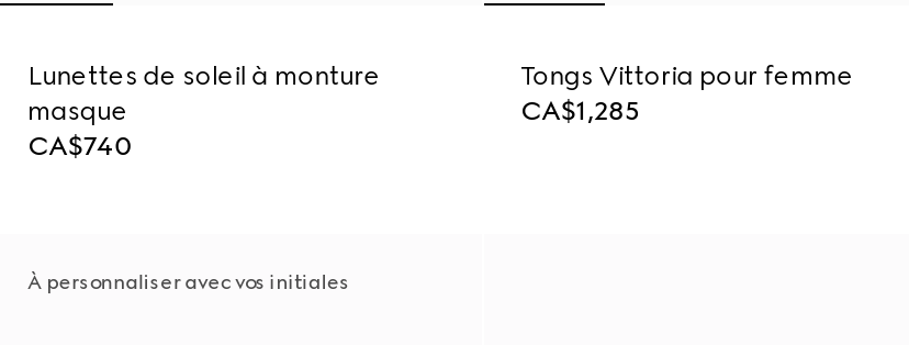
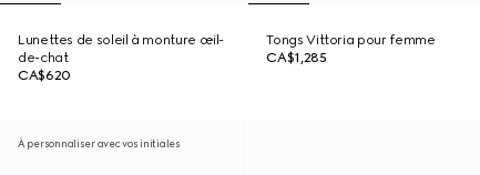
[27,60,381,162] Lunettes de soleil à monture | masque | CA$740 -> [18,32,224,83] Lunettes de soleil à monture œil- | de-chat | CA$620

